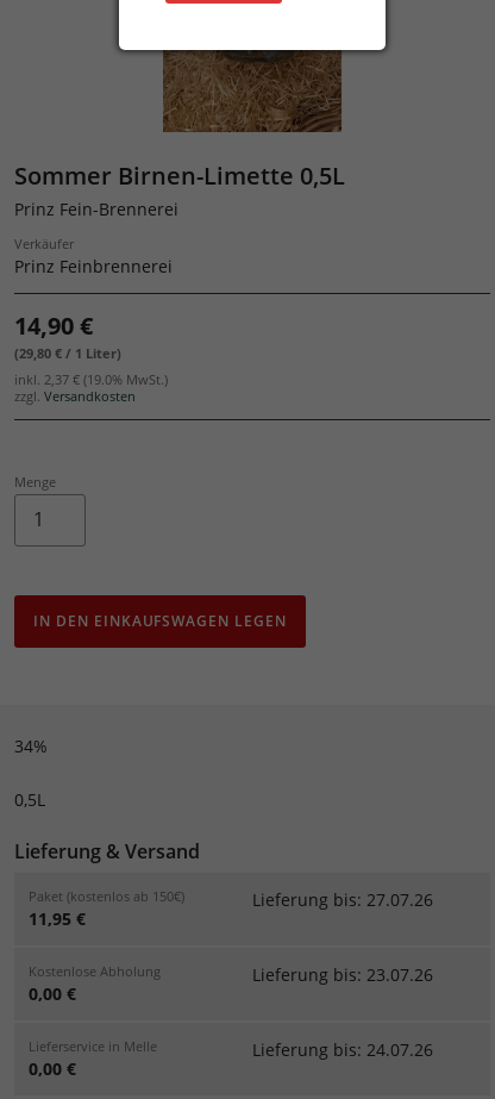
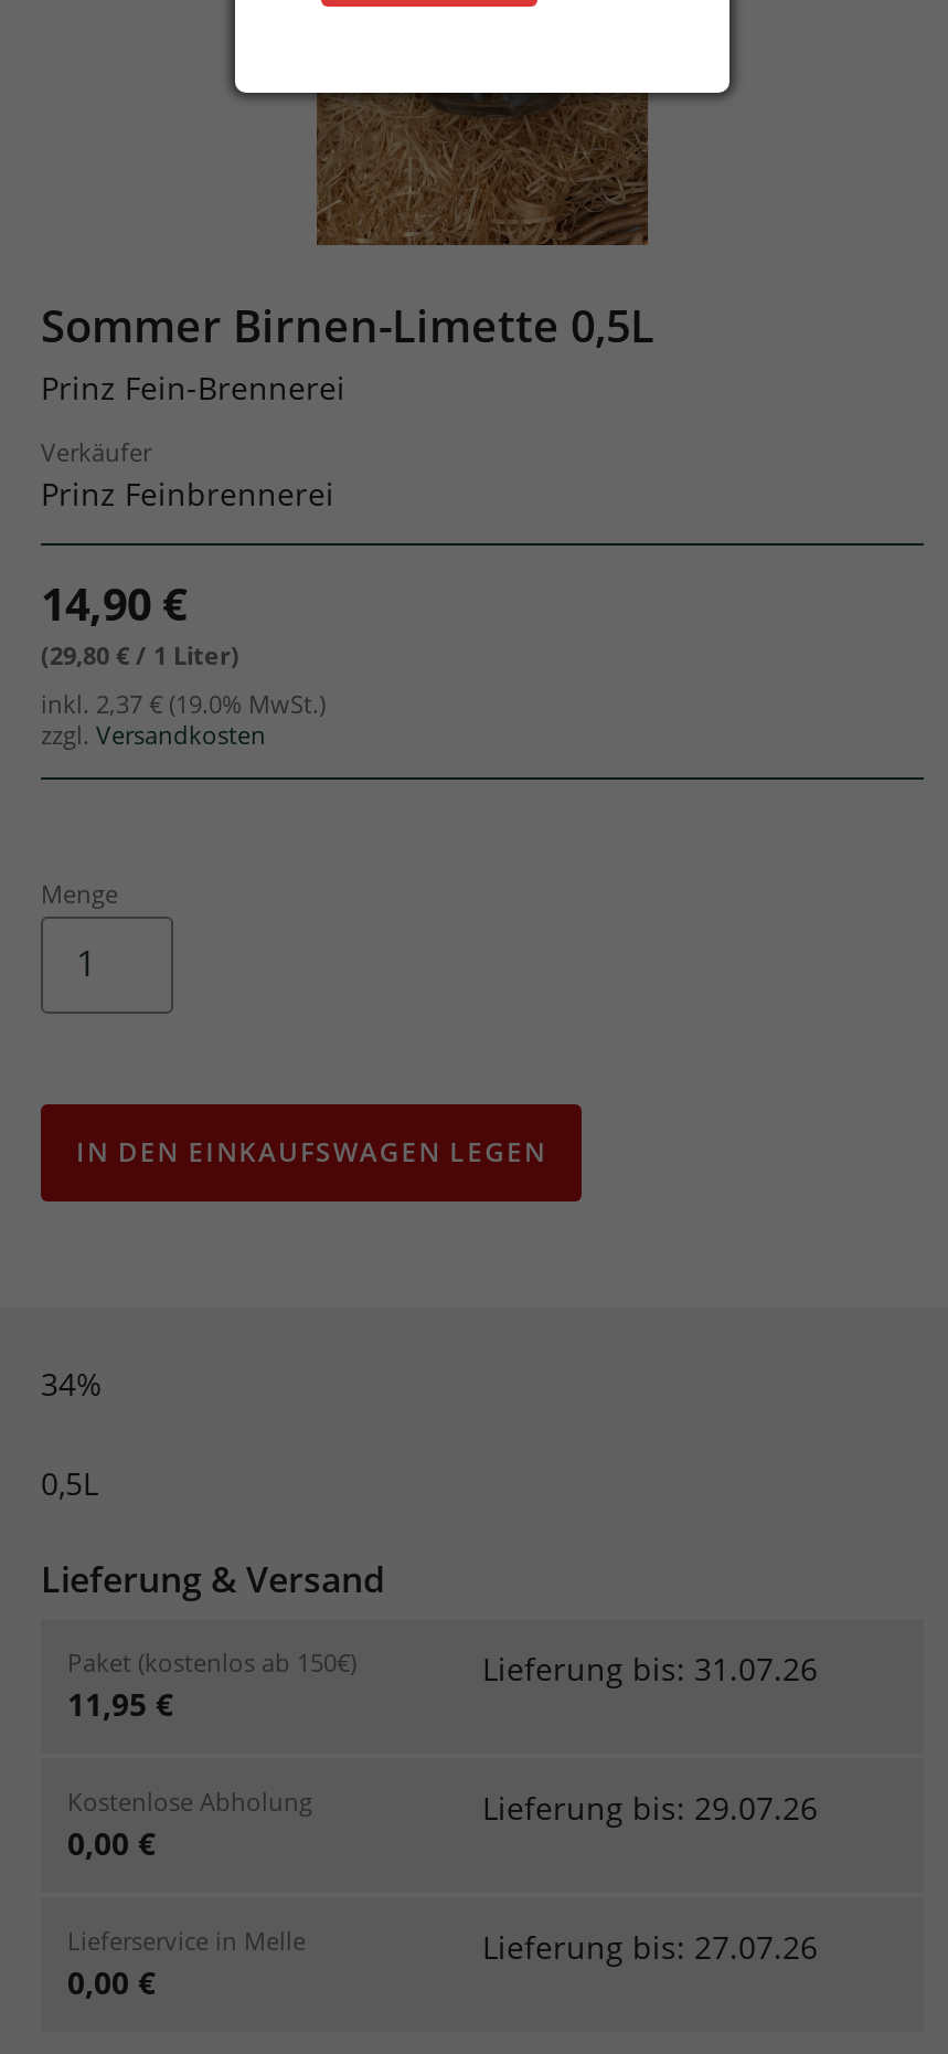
moved [252,888,433,910] -> [482,1925,818,1967]: Lieferung bis: 27.07.26
none -> [482,1647,818,1689] Lieferung bis: 31.07.26
[252,963,433,985] Lieferung bis: 23.07.26 -> [482,1786,818,1828] Lieferung bis: 29.07.26
[252,1038,433,1060] Lieferung bis: 24.07.26 -> none

